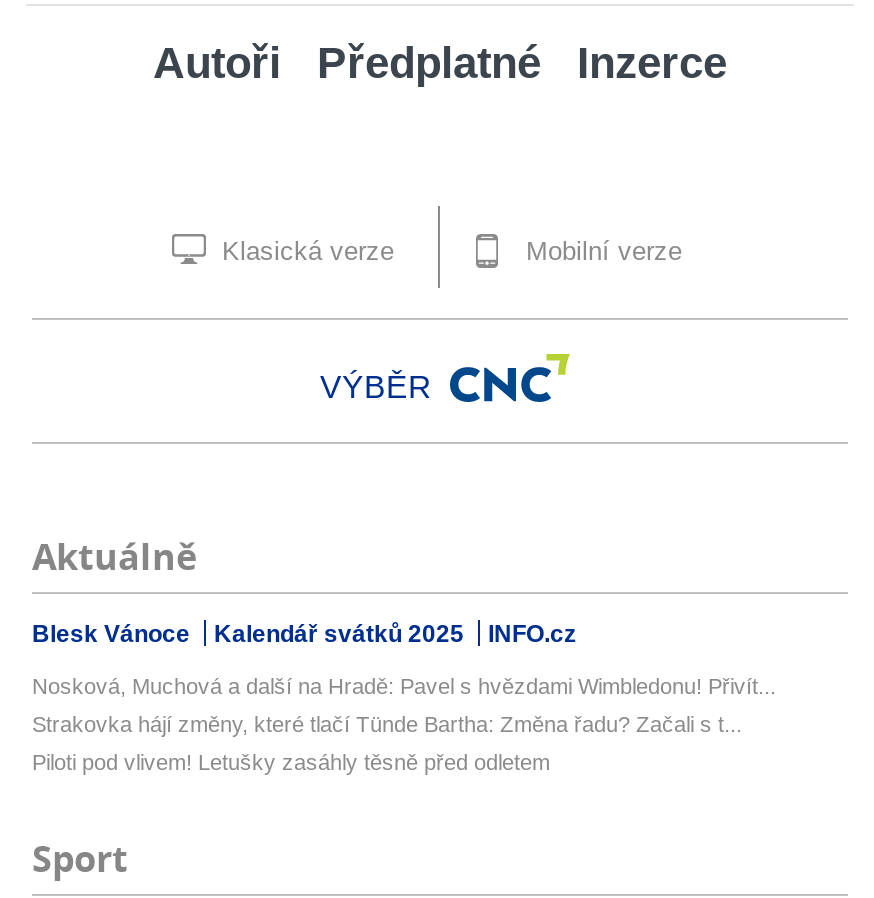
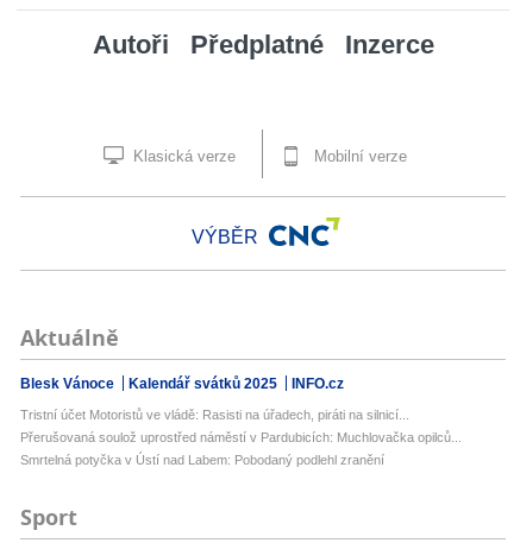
[32,675,776,699] Nosková, Muchová a další na Hradě: Pavel s hvězdami Wimbledonu! Přivít... -> [20,408,409,422] Tristní účet Motoristů ve vládě: Rasisti na úřadech, piráti na silnicí...
[32,713,742,737] Strakovka hájí změny, které tlačí Tünde Bartha: Změna řadu? Začali s t... -> [20,430,462,445] Přerušovaná soulož uprostřed náměstí v Pardubicích: Muchlovačka opilců...
[32,751,550,775] Piloti pod vlivem! Letušky zasáhly těsně před odletem -> [20,453,384,467] Smrtelná potyčka v Ústí nad Labem: Pobodaný podlehl zranění

